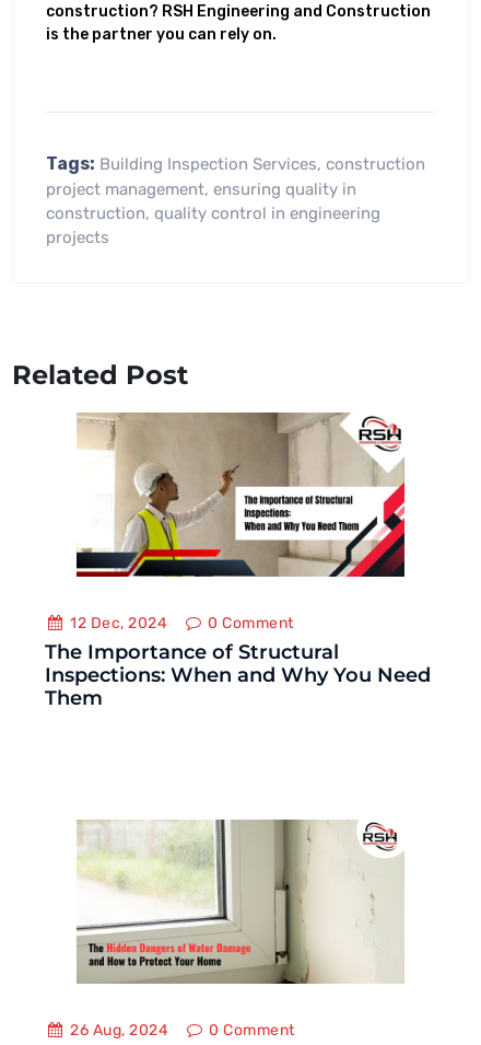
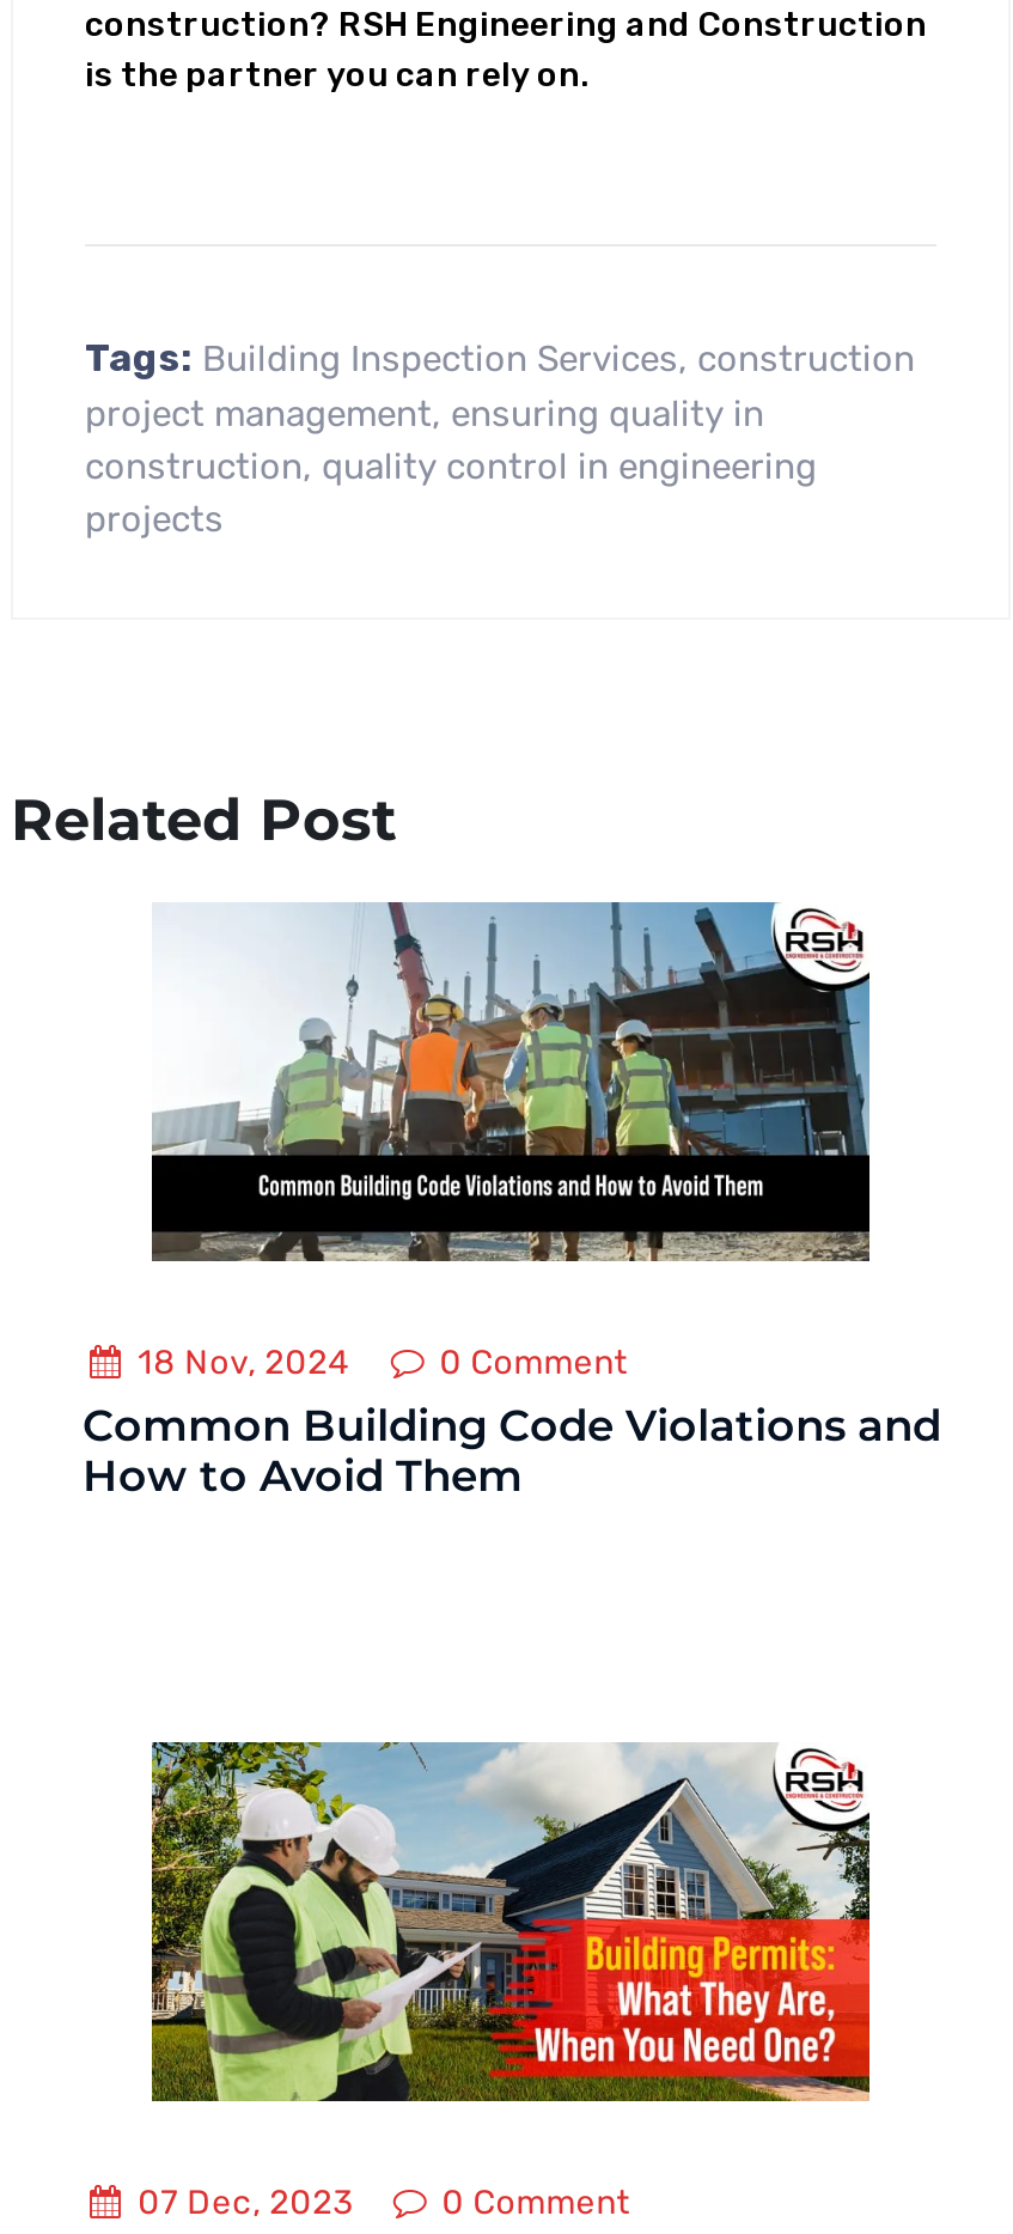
[66,411,406,632] [image] | 12 Dec, 2024 -> [129,900,872,1383] [image] | 18 Nov, 2024
[45,640,431,710] The Importance of Structural | Inspections: When and Why You Need | Them -> [83,1400,941,1503] Common Building Code Violations and | How to Avoid Them
[66,820,404,1040] [image] | 26 Aug, 2024 -> [129,1740,872,2223] [image] | 07 Dec, 2023

